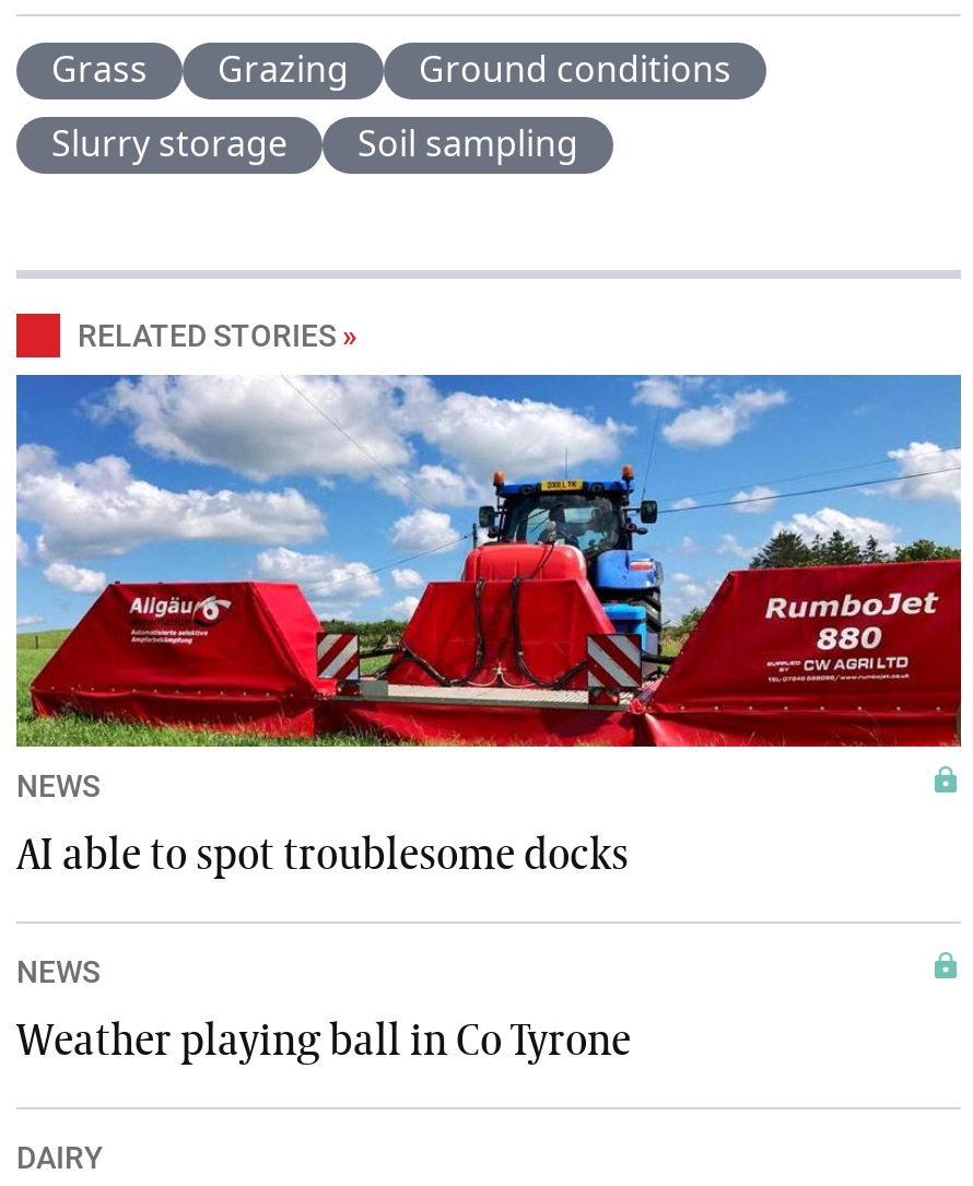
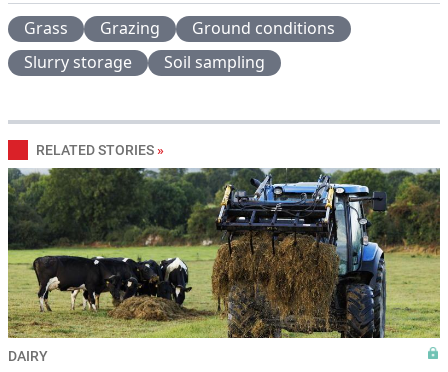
[14,373,963,749] [image] -> [7,167,441,339] [image]
[16,769,631,1064] NEWS | AI able to spot troublesome docks | NEWS | Weather playing ball in Co Tyrone -> none

